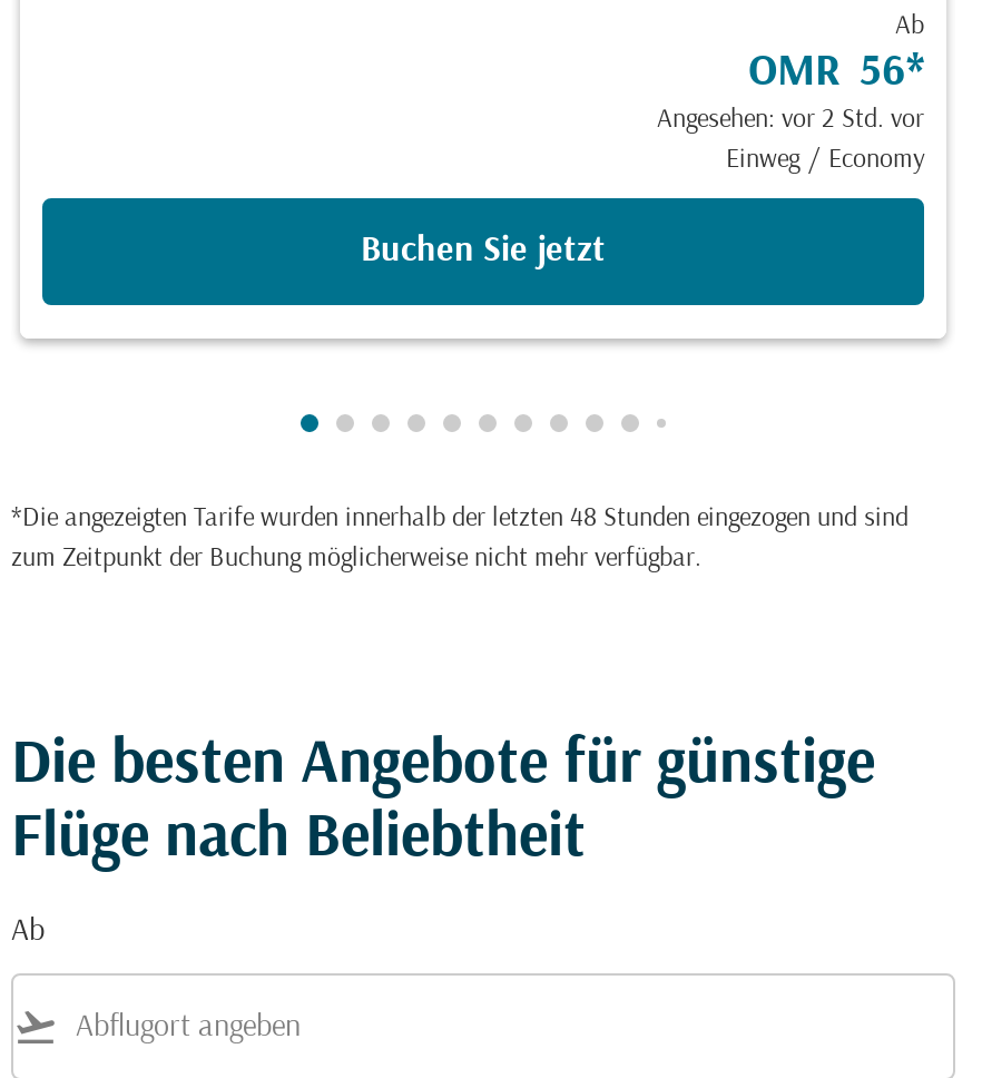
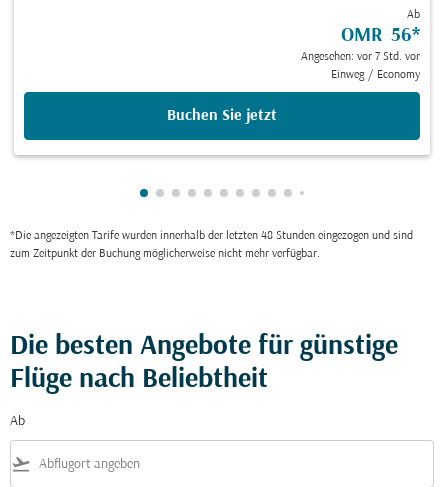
[657,107,924,134] Angesehen: vor 2 Std. vor -> [301,51,420,63] Angesehen: vor 7 Std. vor

